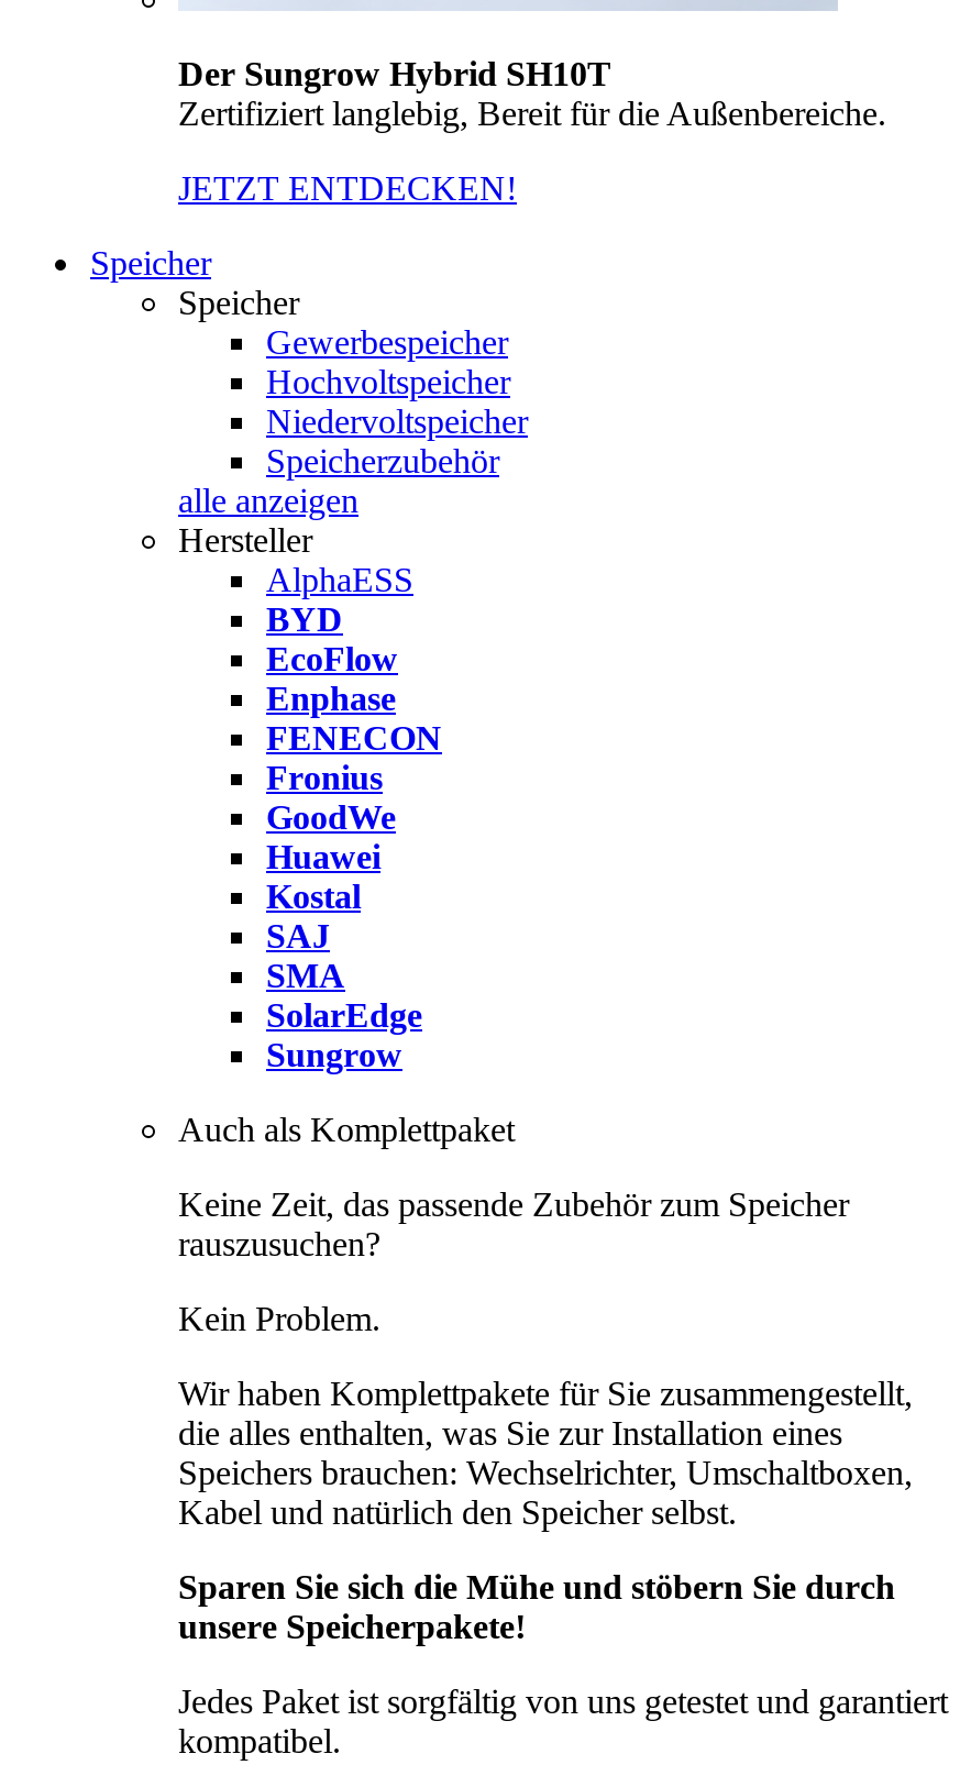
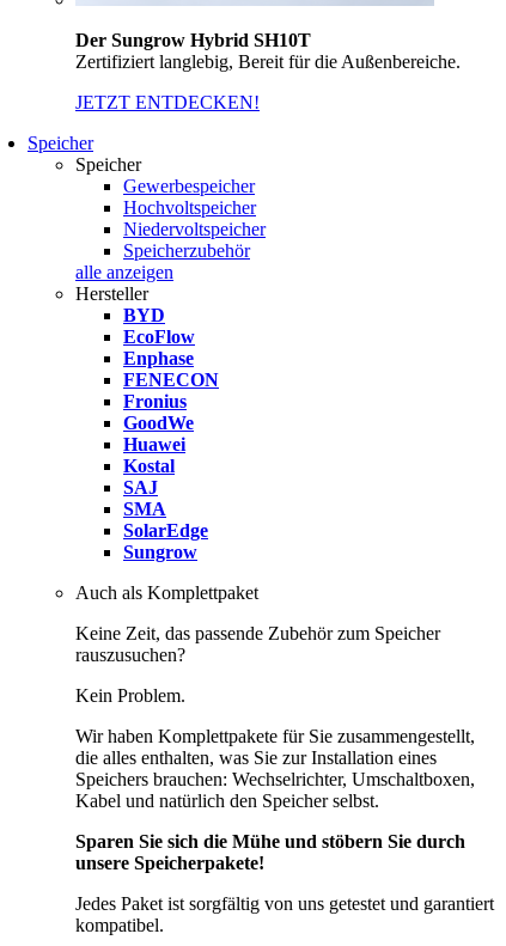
[266,560,413,597] AlphaESS -> none

